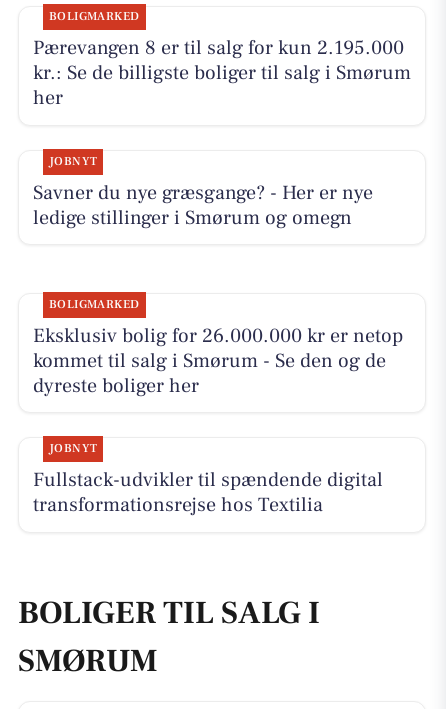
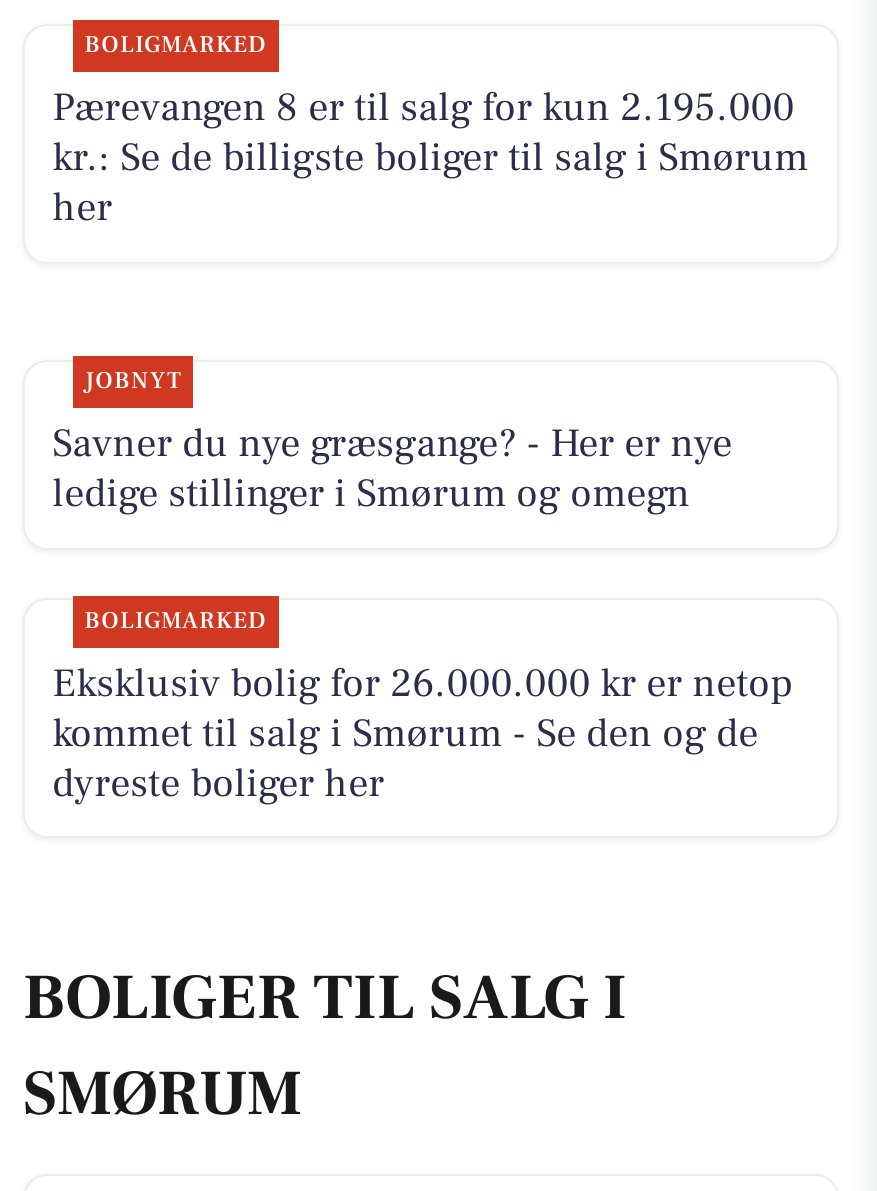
moved [33,154,373,231] -> [52,366,732,520]: JOBNYT | Savner du nye græsgange? - Her er nye | ledige stillinger i Smørum og omegn
[33,441,383,518] JOBNYT | Fullstack-udvikler til spændende digital | transformationsrejse hos Textilia -> none

